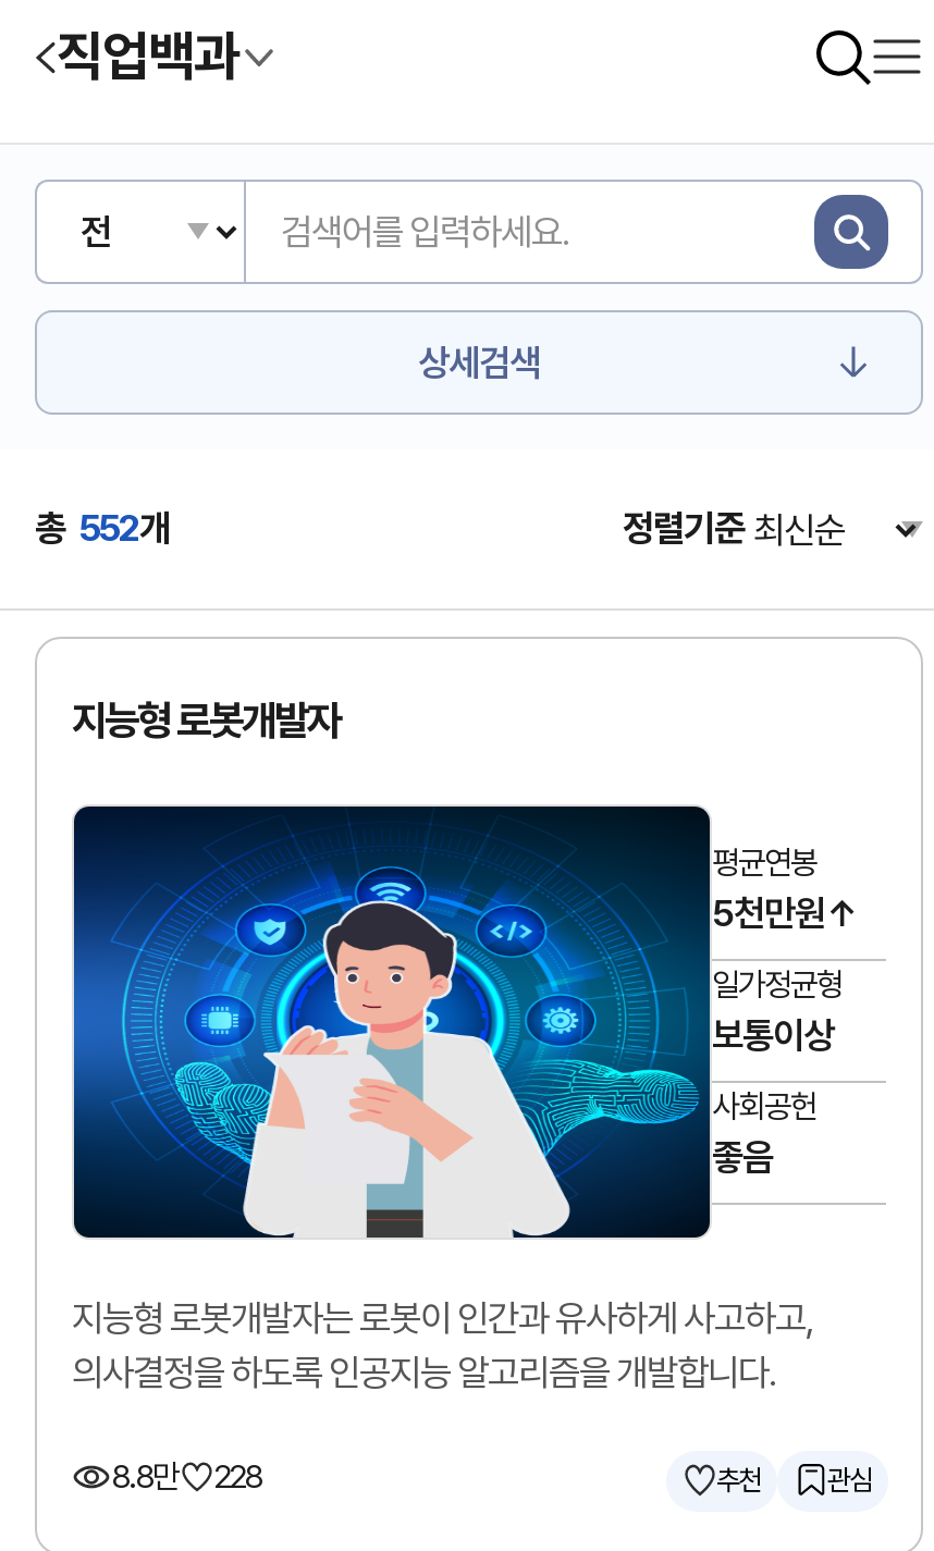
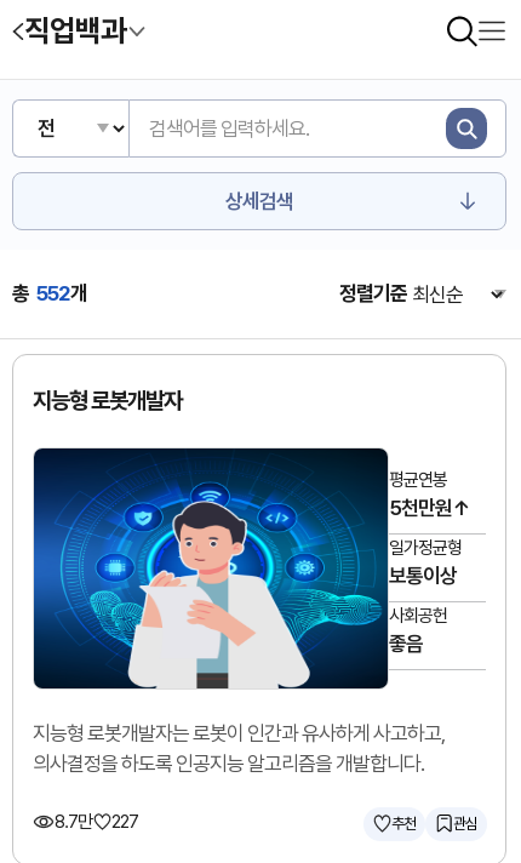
[111,1457,261,1497] 8.8만 | 228 -> [55,811,138,833] 8.7만 | 227

